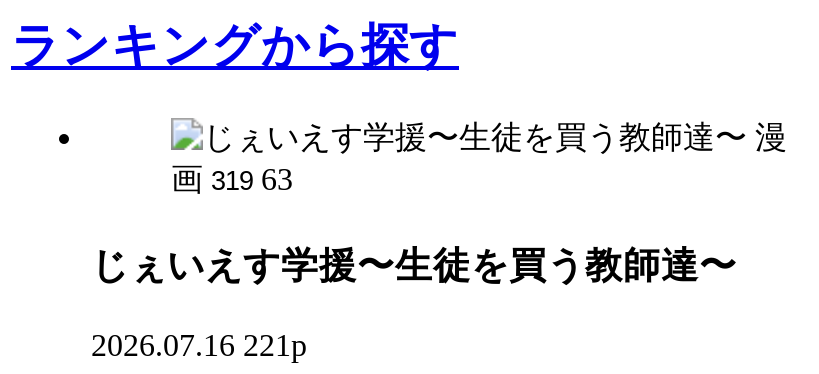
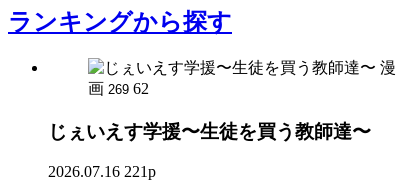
[171,162,293,196] 画 319 63 -> [88,80,149,97] 画 269 62

